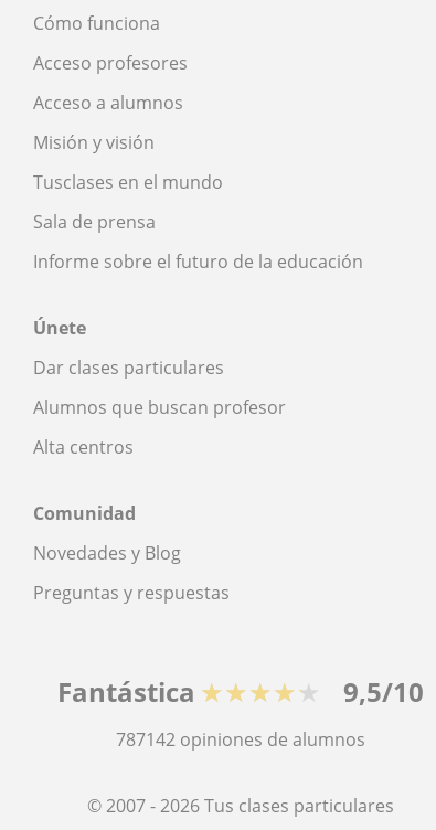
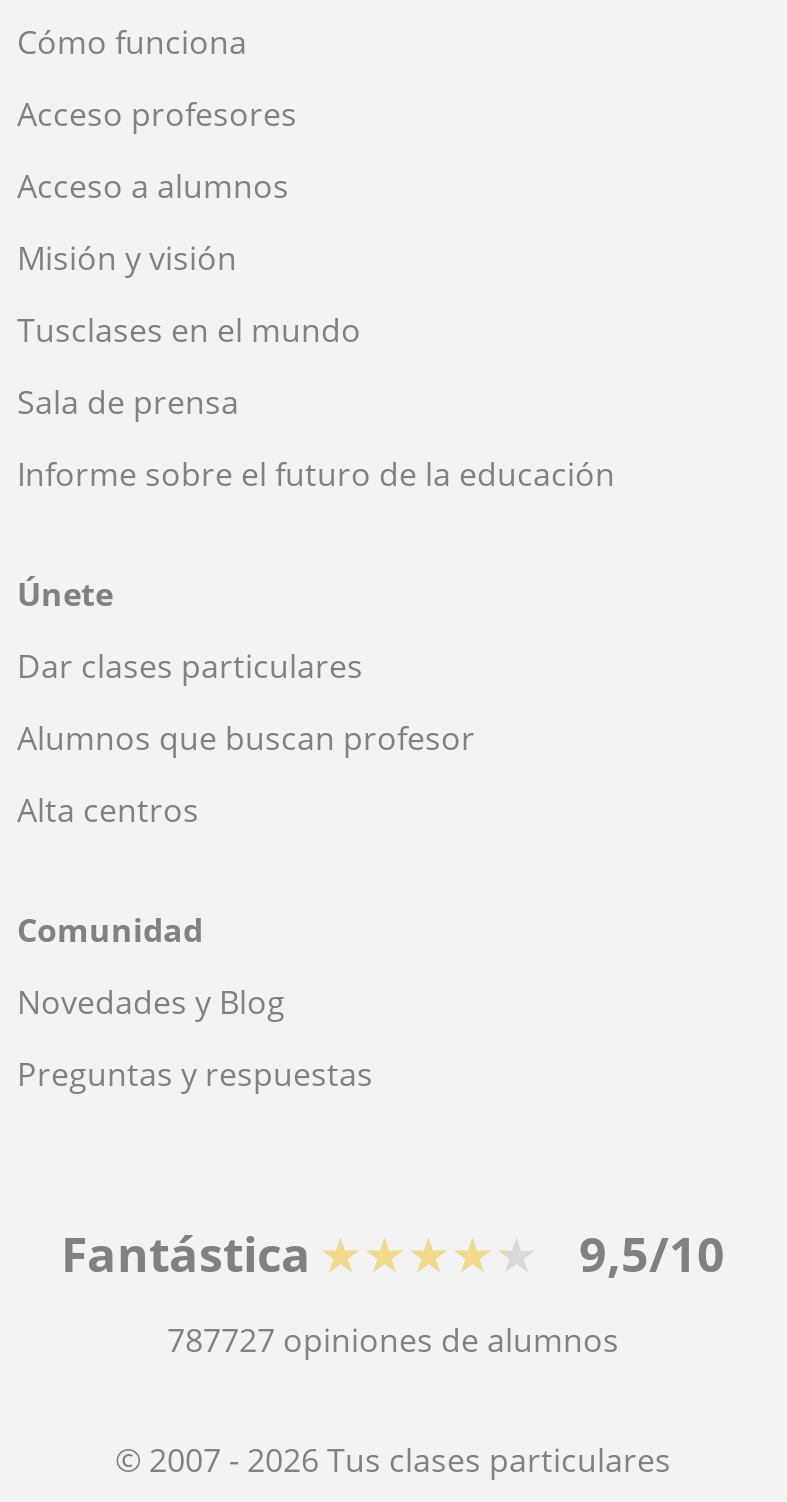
[116,727,365,751] 787142 opiniones de alumnos -> [167,1317,619,1361] 787727 opiniones de alumnos

